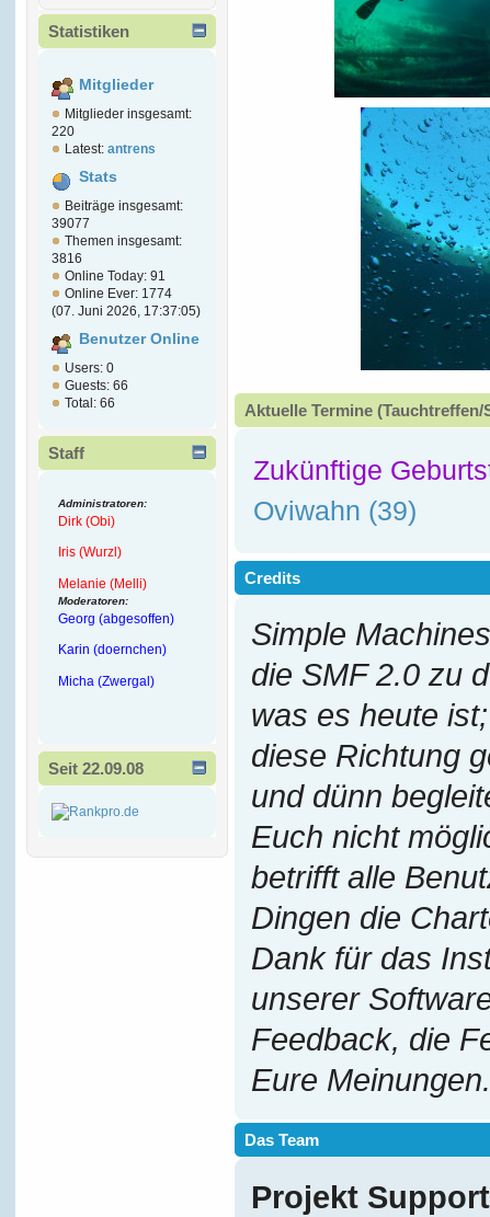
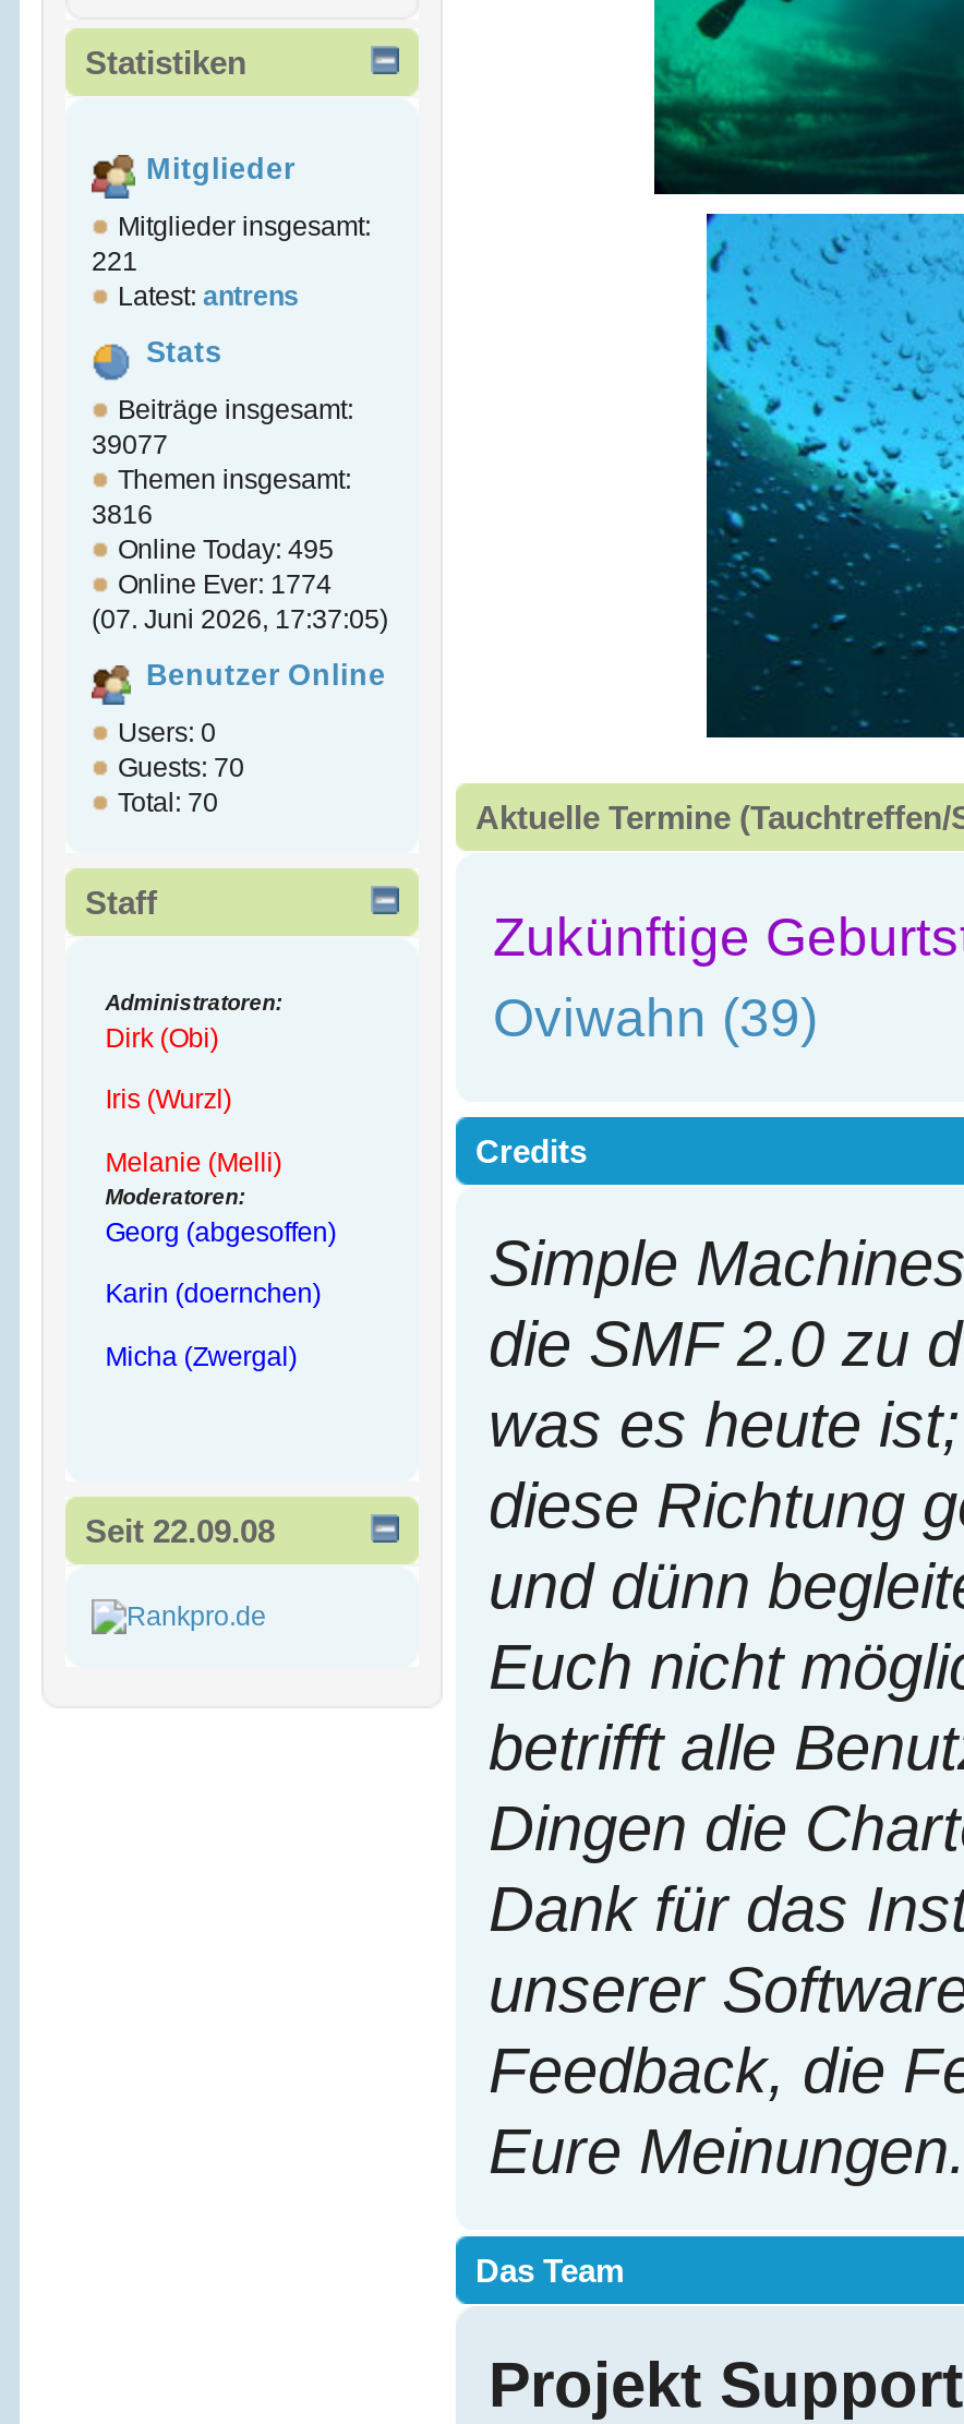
[52,124,75,140] 220 -> [92,247,137,278] 221
[65,269,166,284] Online Today: 91 -> [118,535,334,566] Online Today: 495
[65,378,128,394] Guests: 66 -> [118,754,244,784] Guests: 70
[65,396,115,411] Total: 66 -> [118,789,218,819] Total: 70

